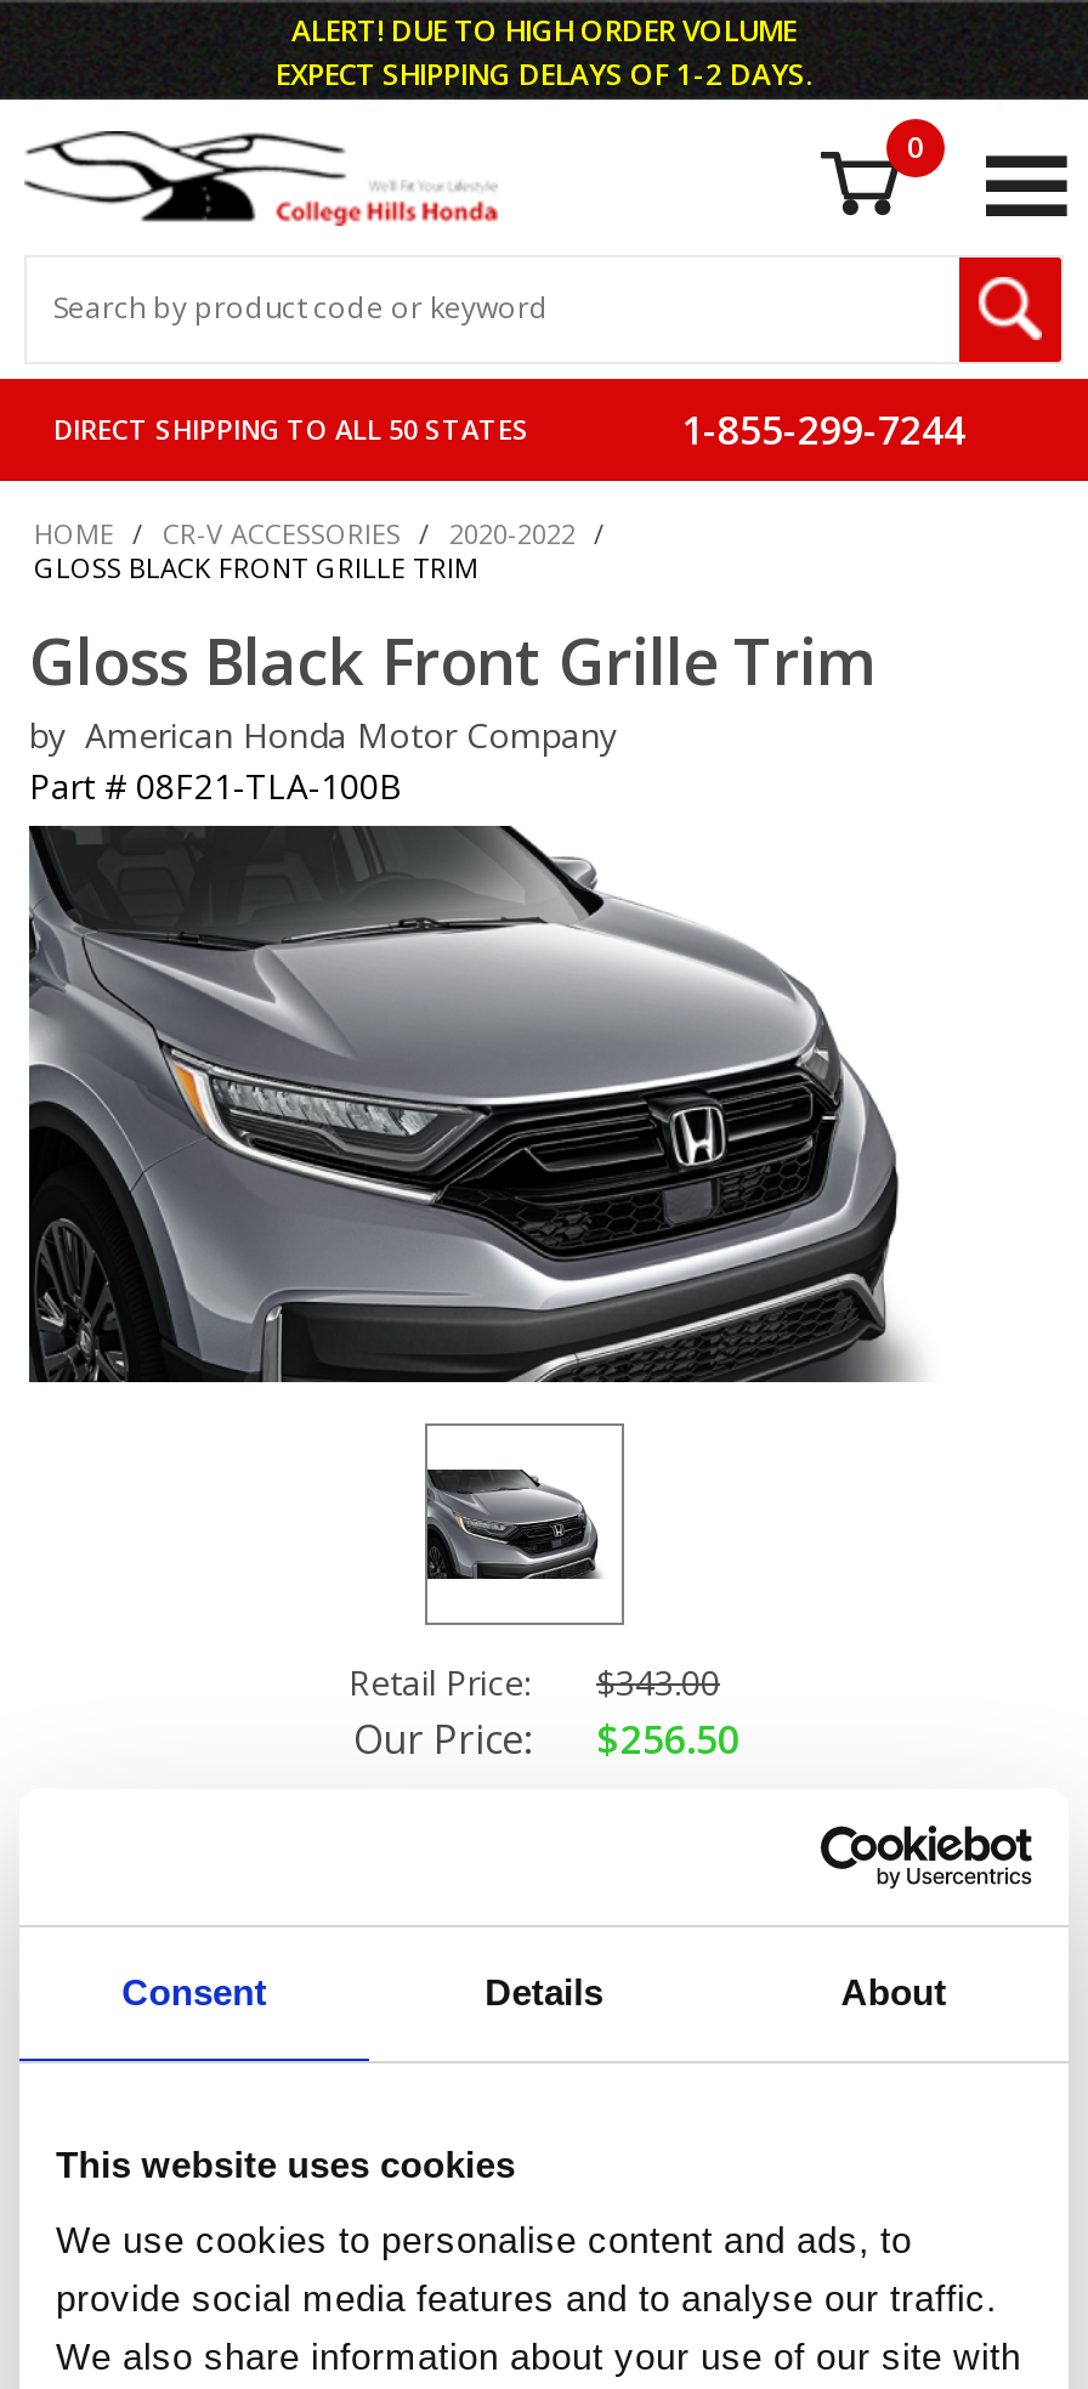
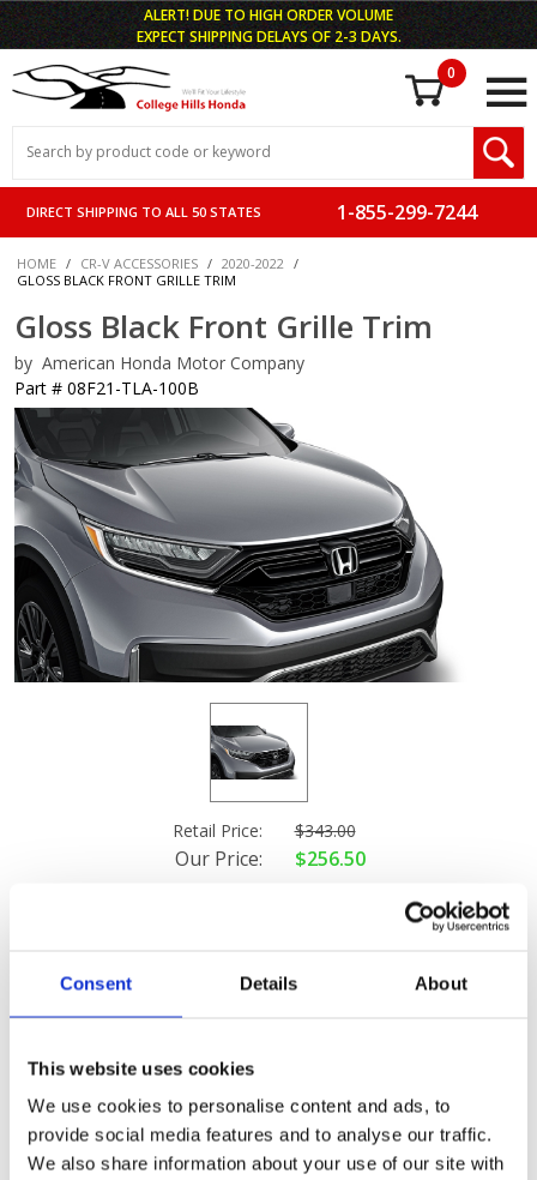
[276,52,812,94] EXPECT SHIPPING DELAYS OF 1-2 DAYS. -> [136,26,401,46] EXPECT SHIPPING DELAYS OF 2-3 DAYS.

